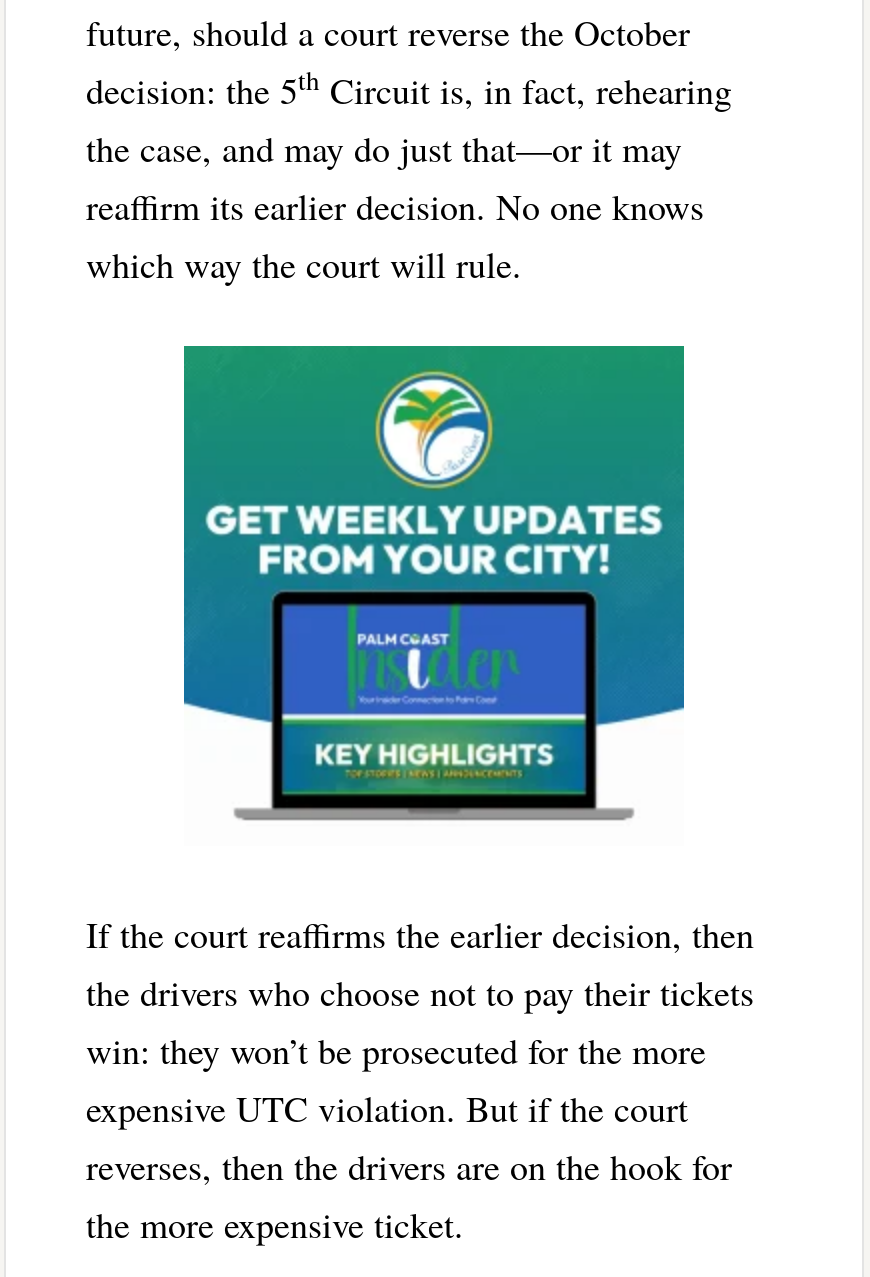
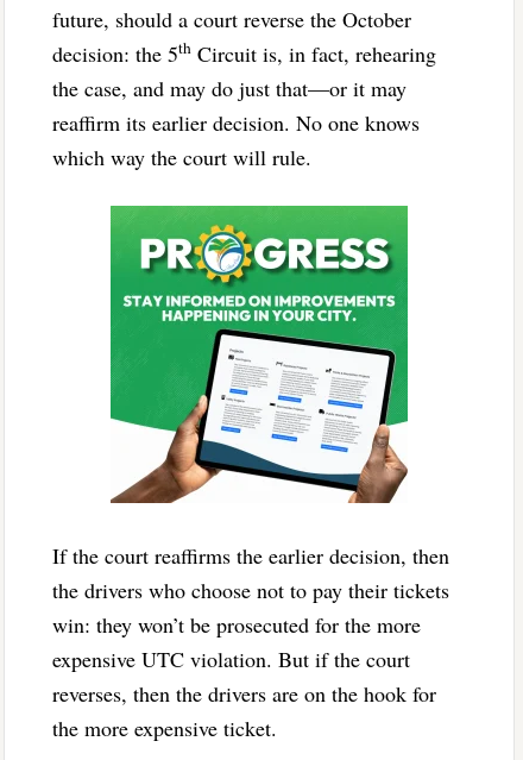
[184,346,684,846] [image] -> [109,206,409,504] [image]

